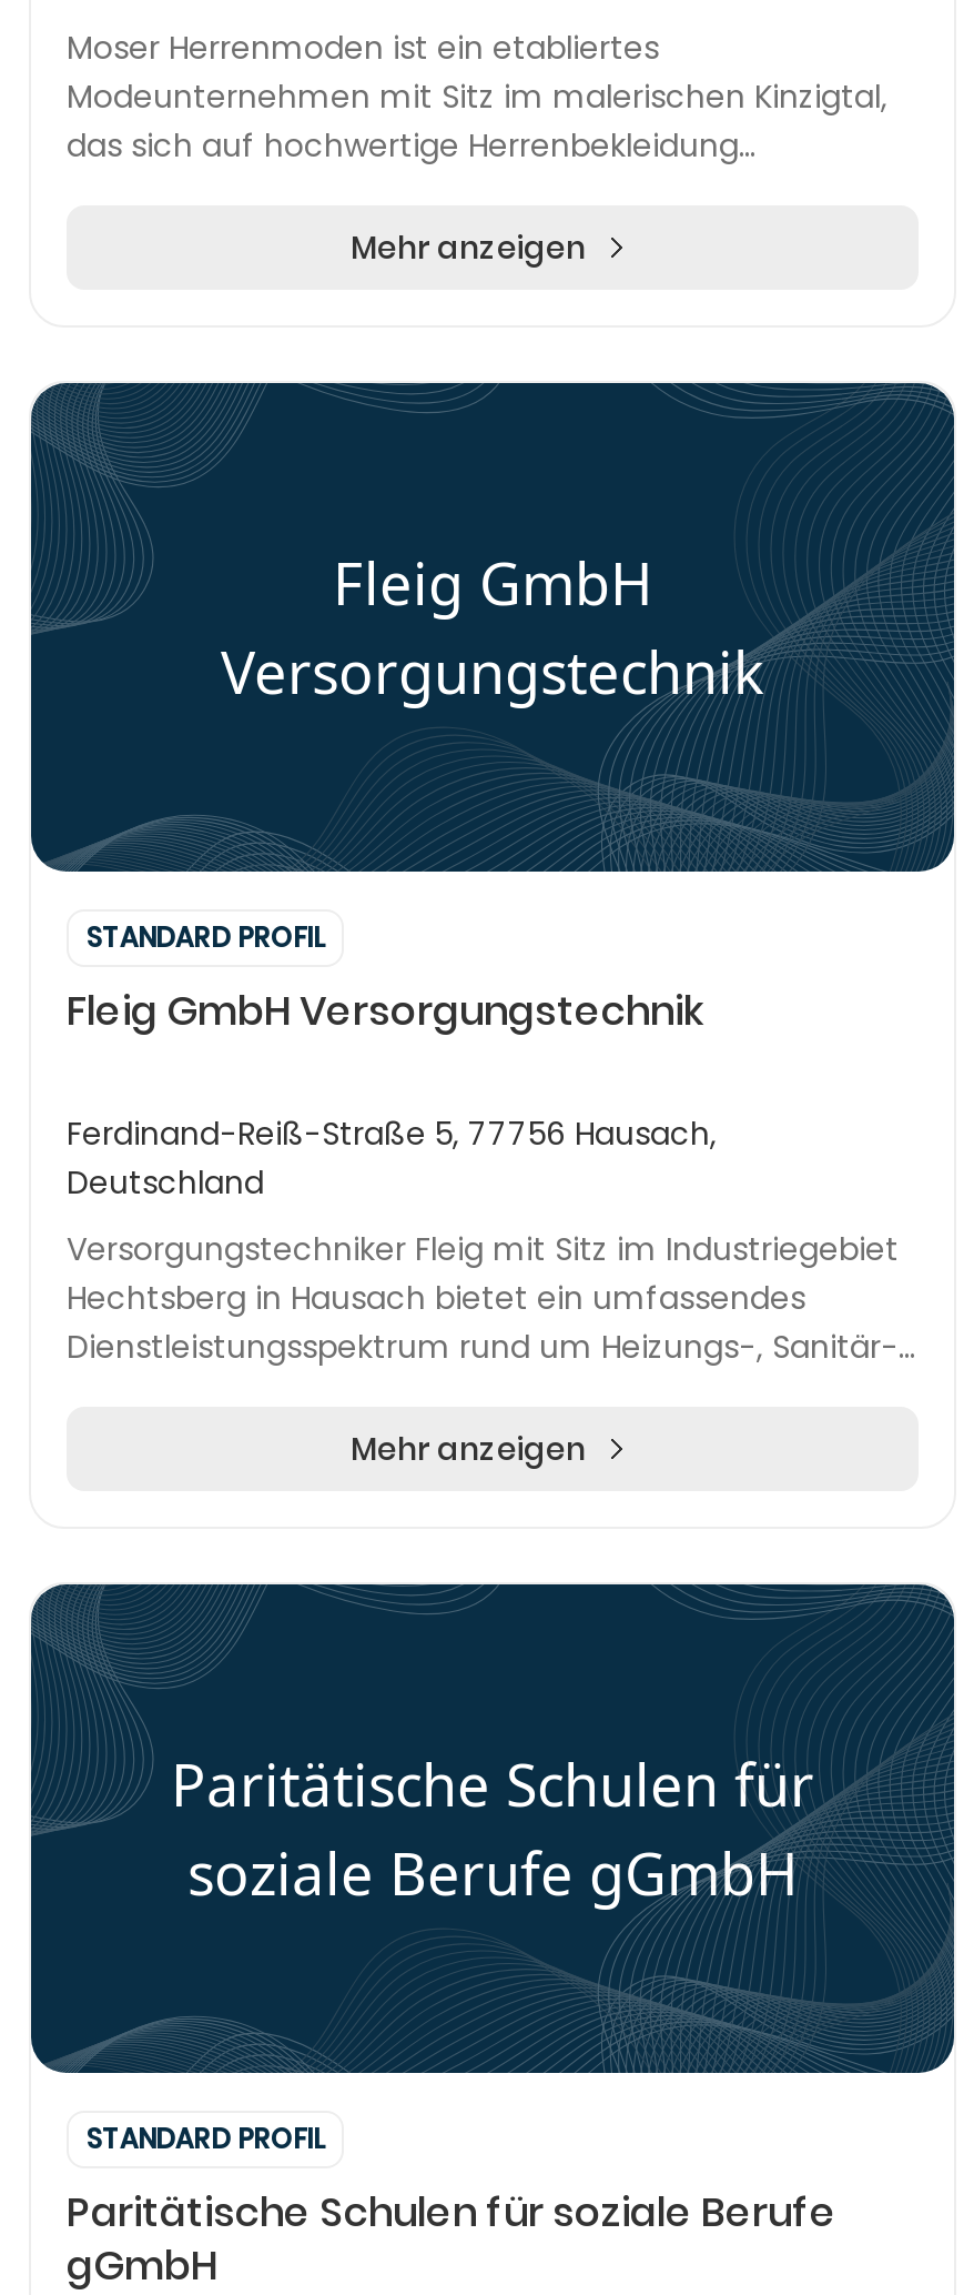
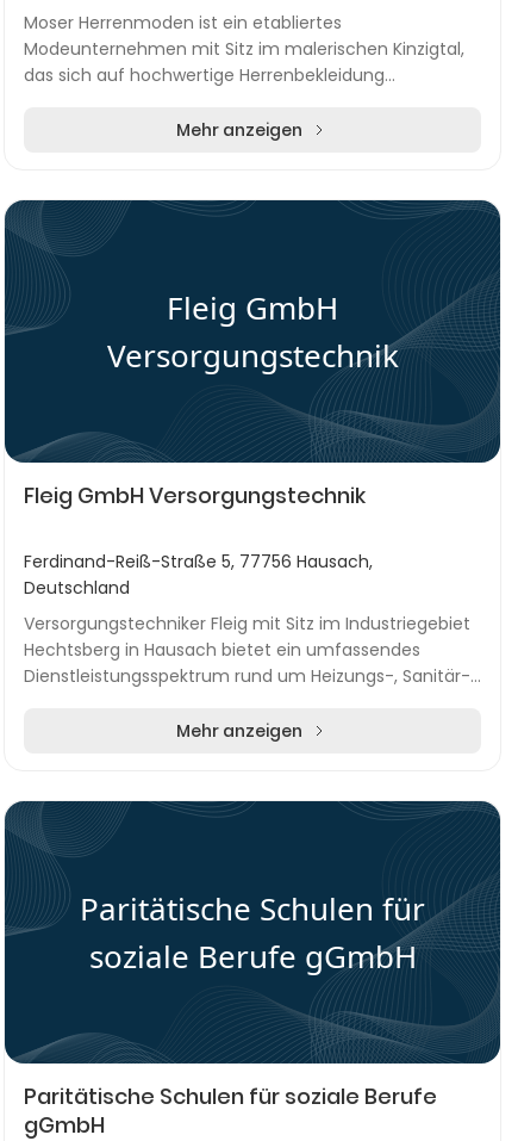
[87,918,324,956] STANDARD PROFIL -> none
[87,2120,324,2157] STANDARD PROFIL -> none

